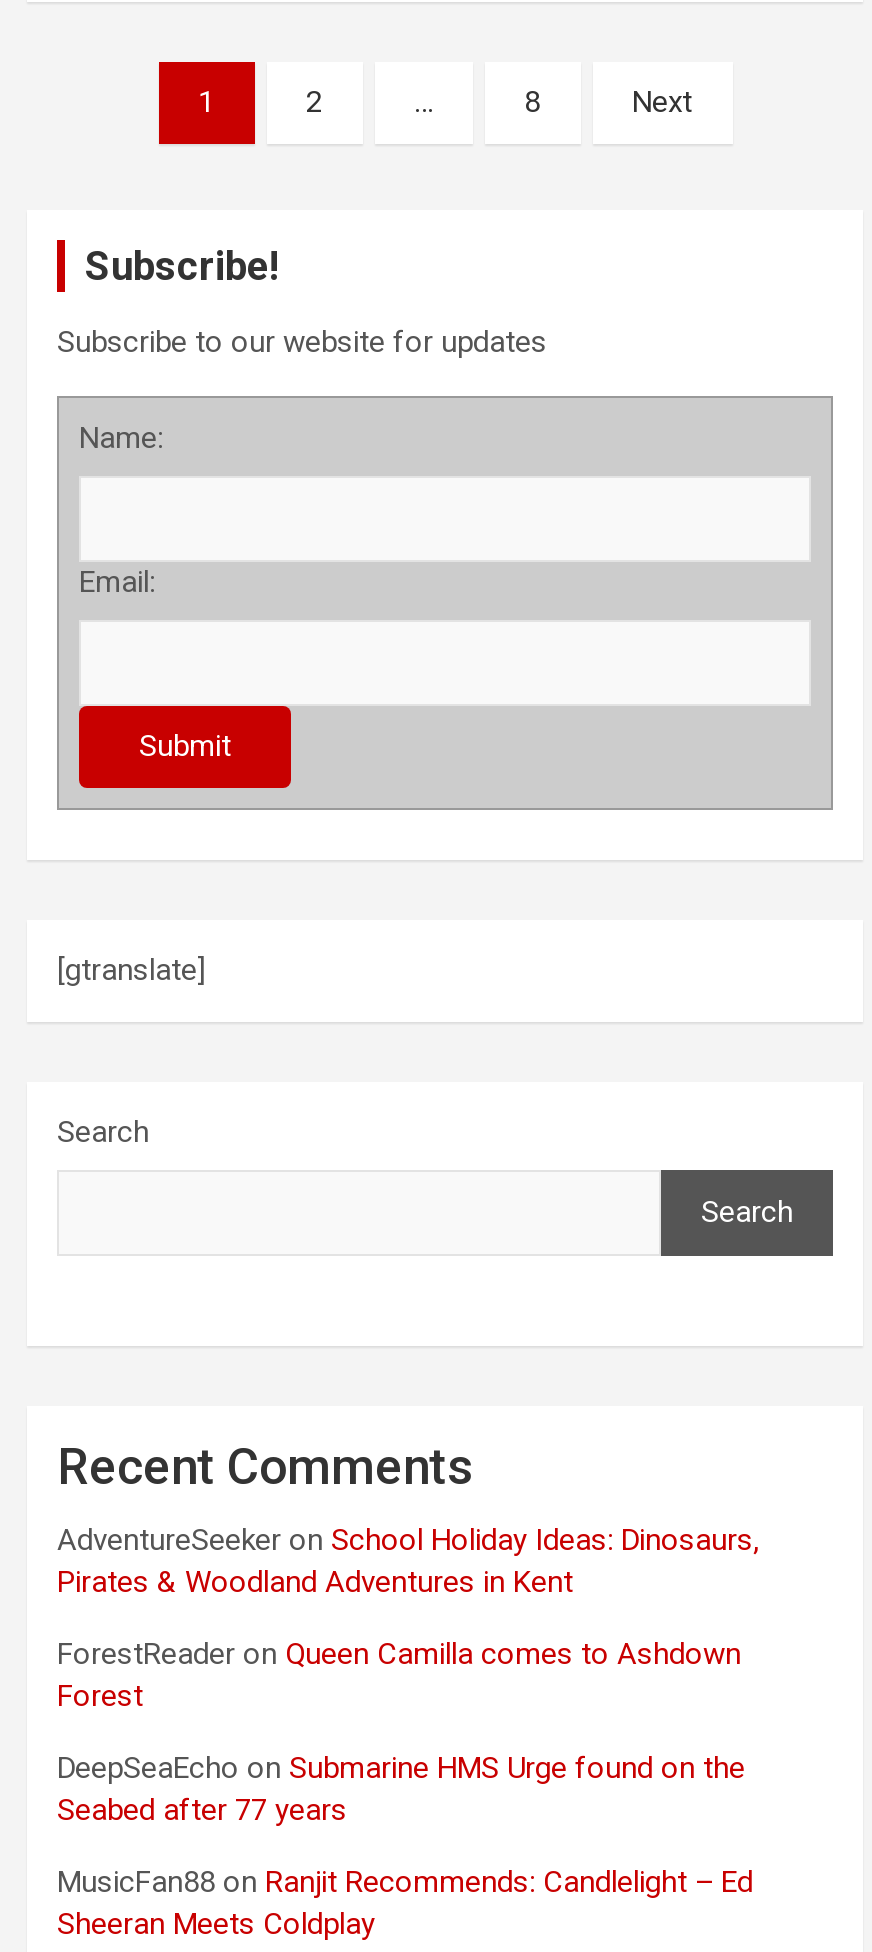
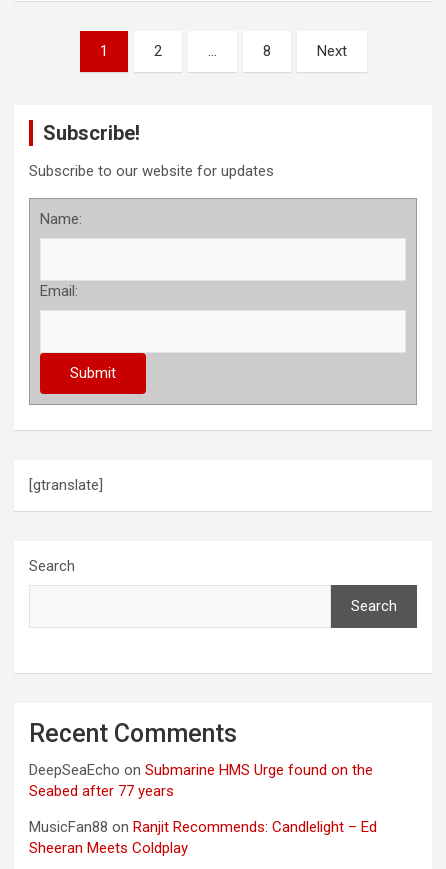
[57,1521,759,1713] AdventureSeeker on School Holiday Ideas: Dinosaurs, | Pirates & Woodland Adventures in Kent | ForestReader on Queen Camilla comes to Ashdown | Forest -> none

